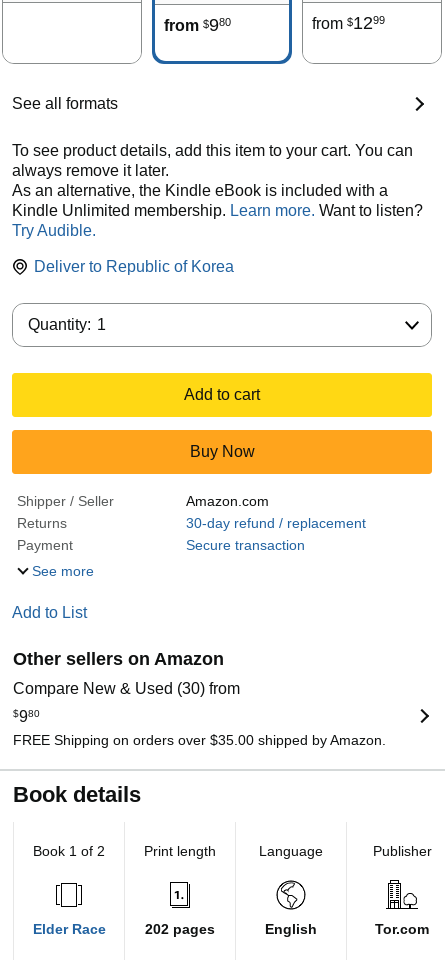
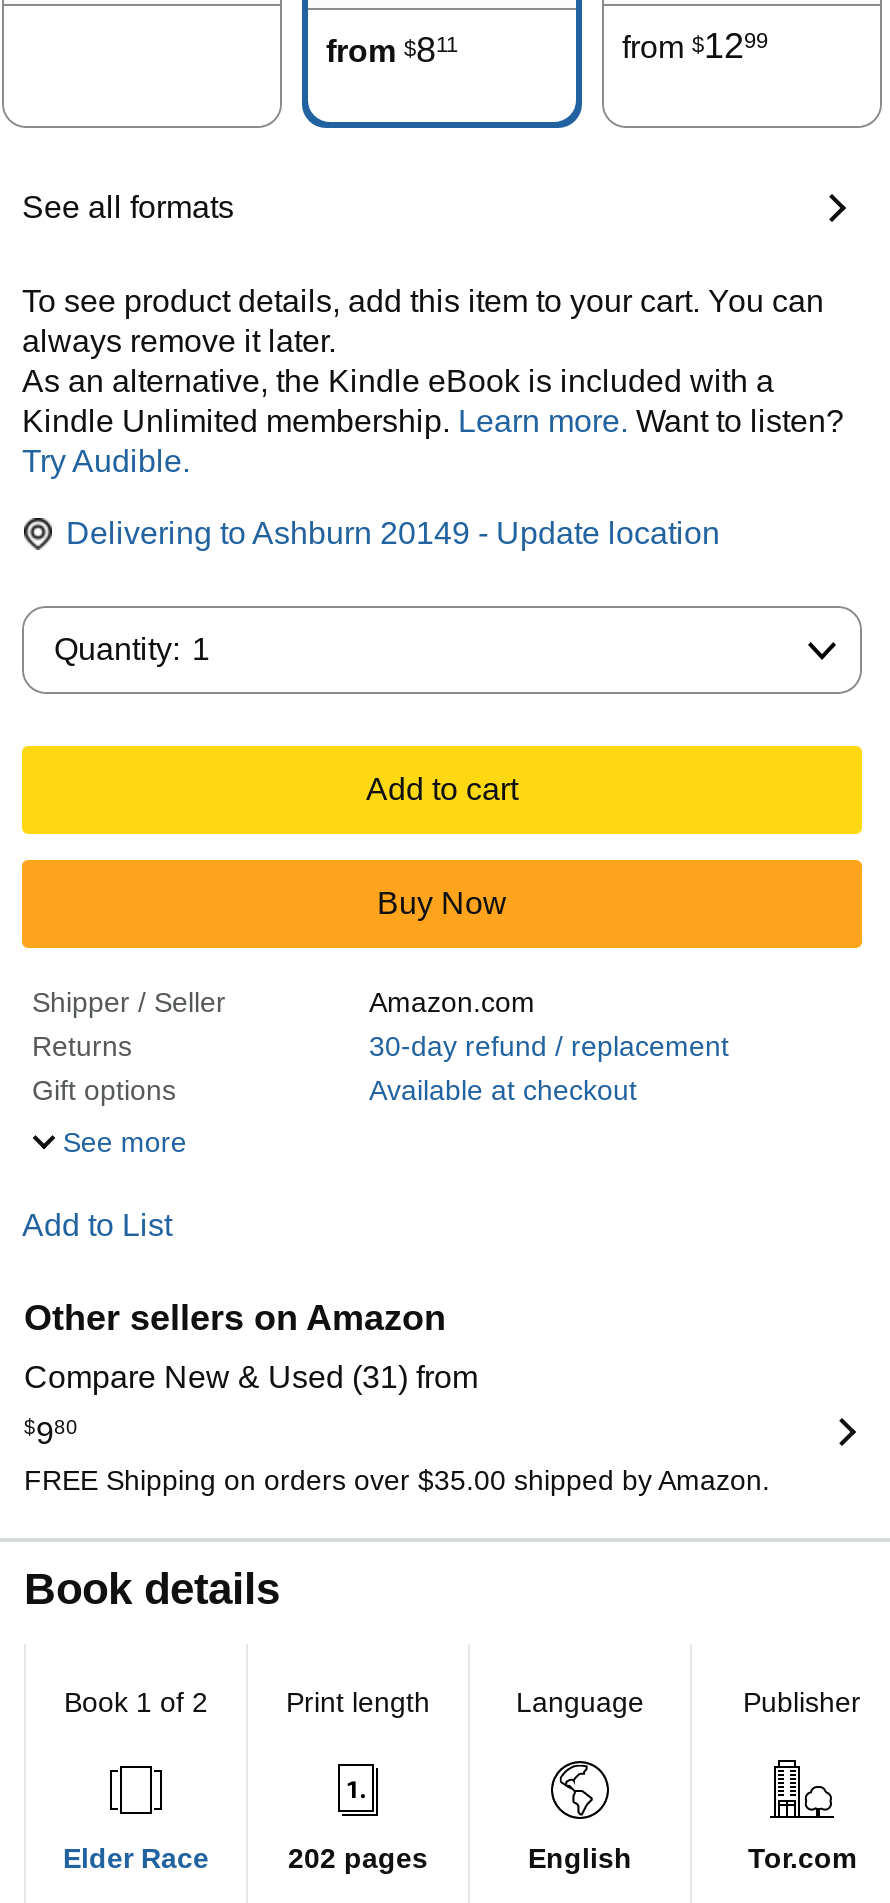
[164,15,231,35] from $980 -> [326,30,458,70] from $811
[34,258,234,275] Deliver to Republic of Korea -> [66,516,720,550] Delivering to Ashburn 20149 - Update location
[17,537,304,553] Payment | Secure transaction -> [32,1074,637,1106] Gift options | Available at checkout
[13,680,240,697] Compare New & Used (30) from -> [24,1360,478,1394] Compare New & Used (31) from

